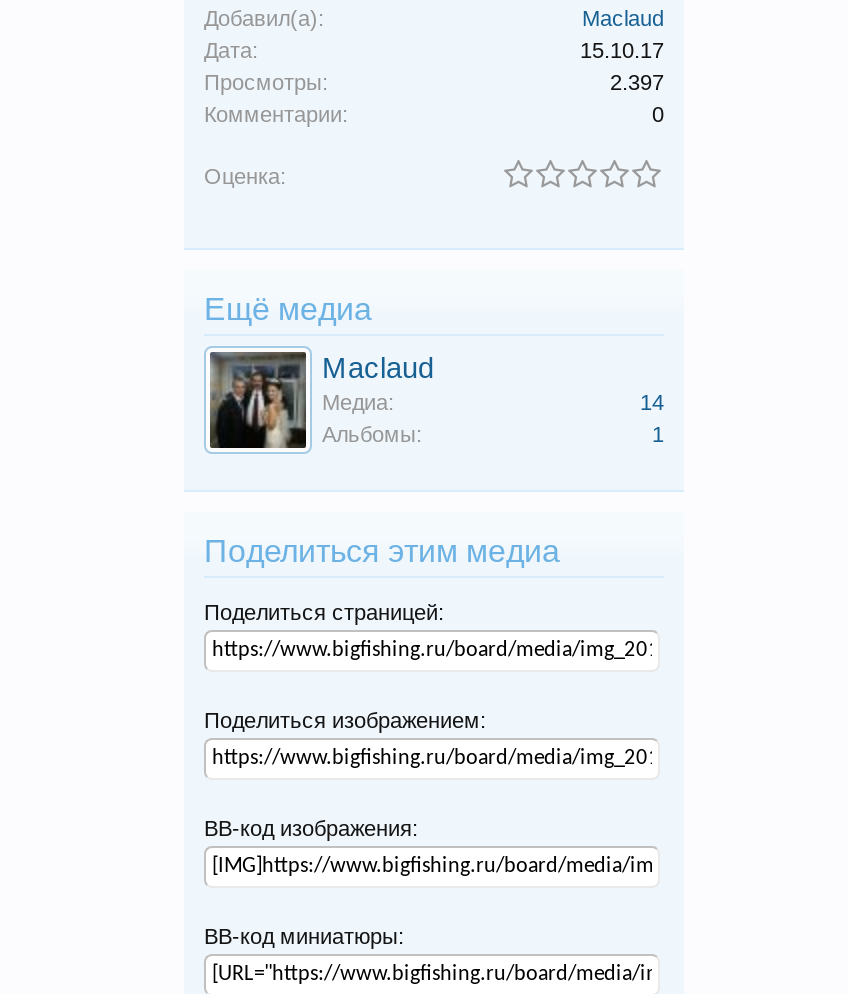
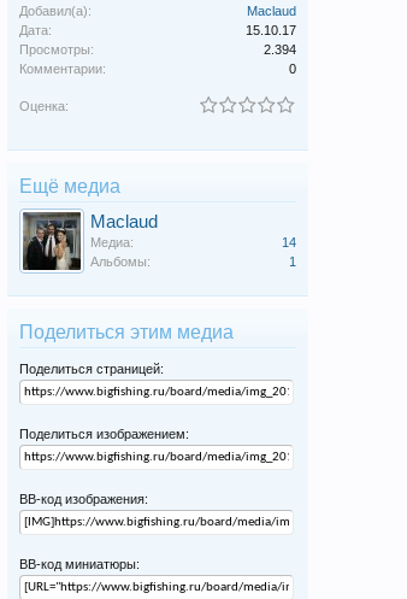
[610,70,664,94] 2.397 -> [264,42,296,57] 2.394

